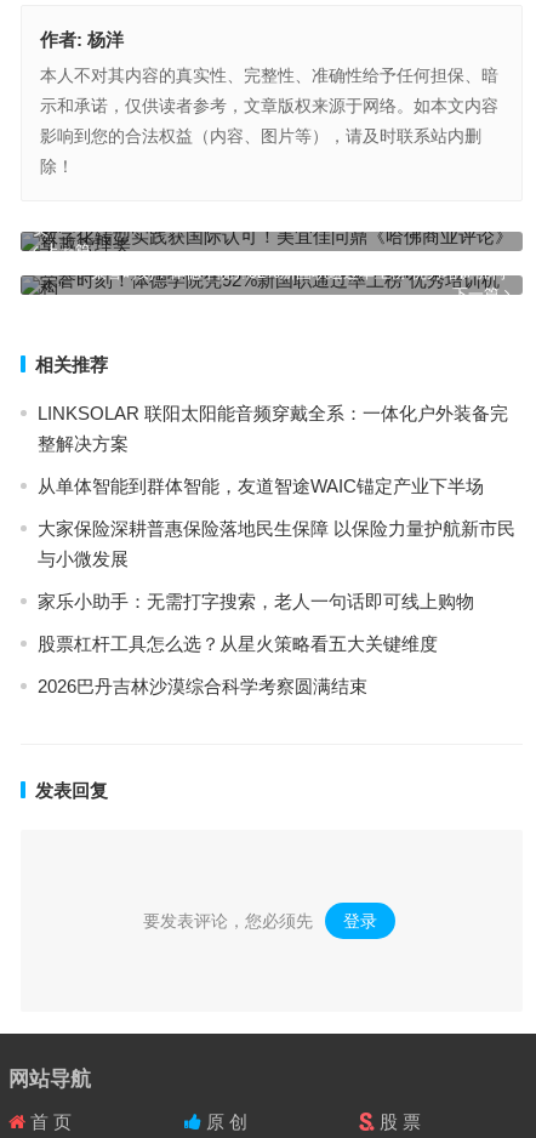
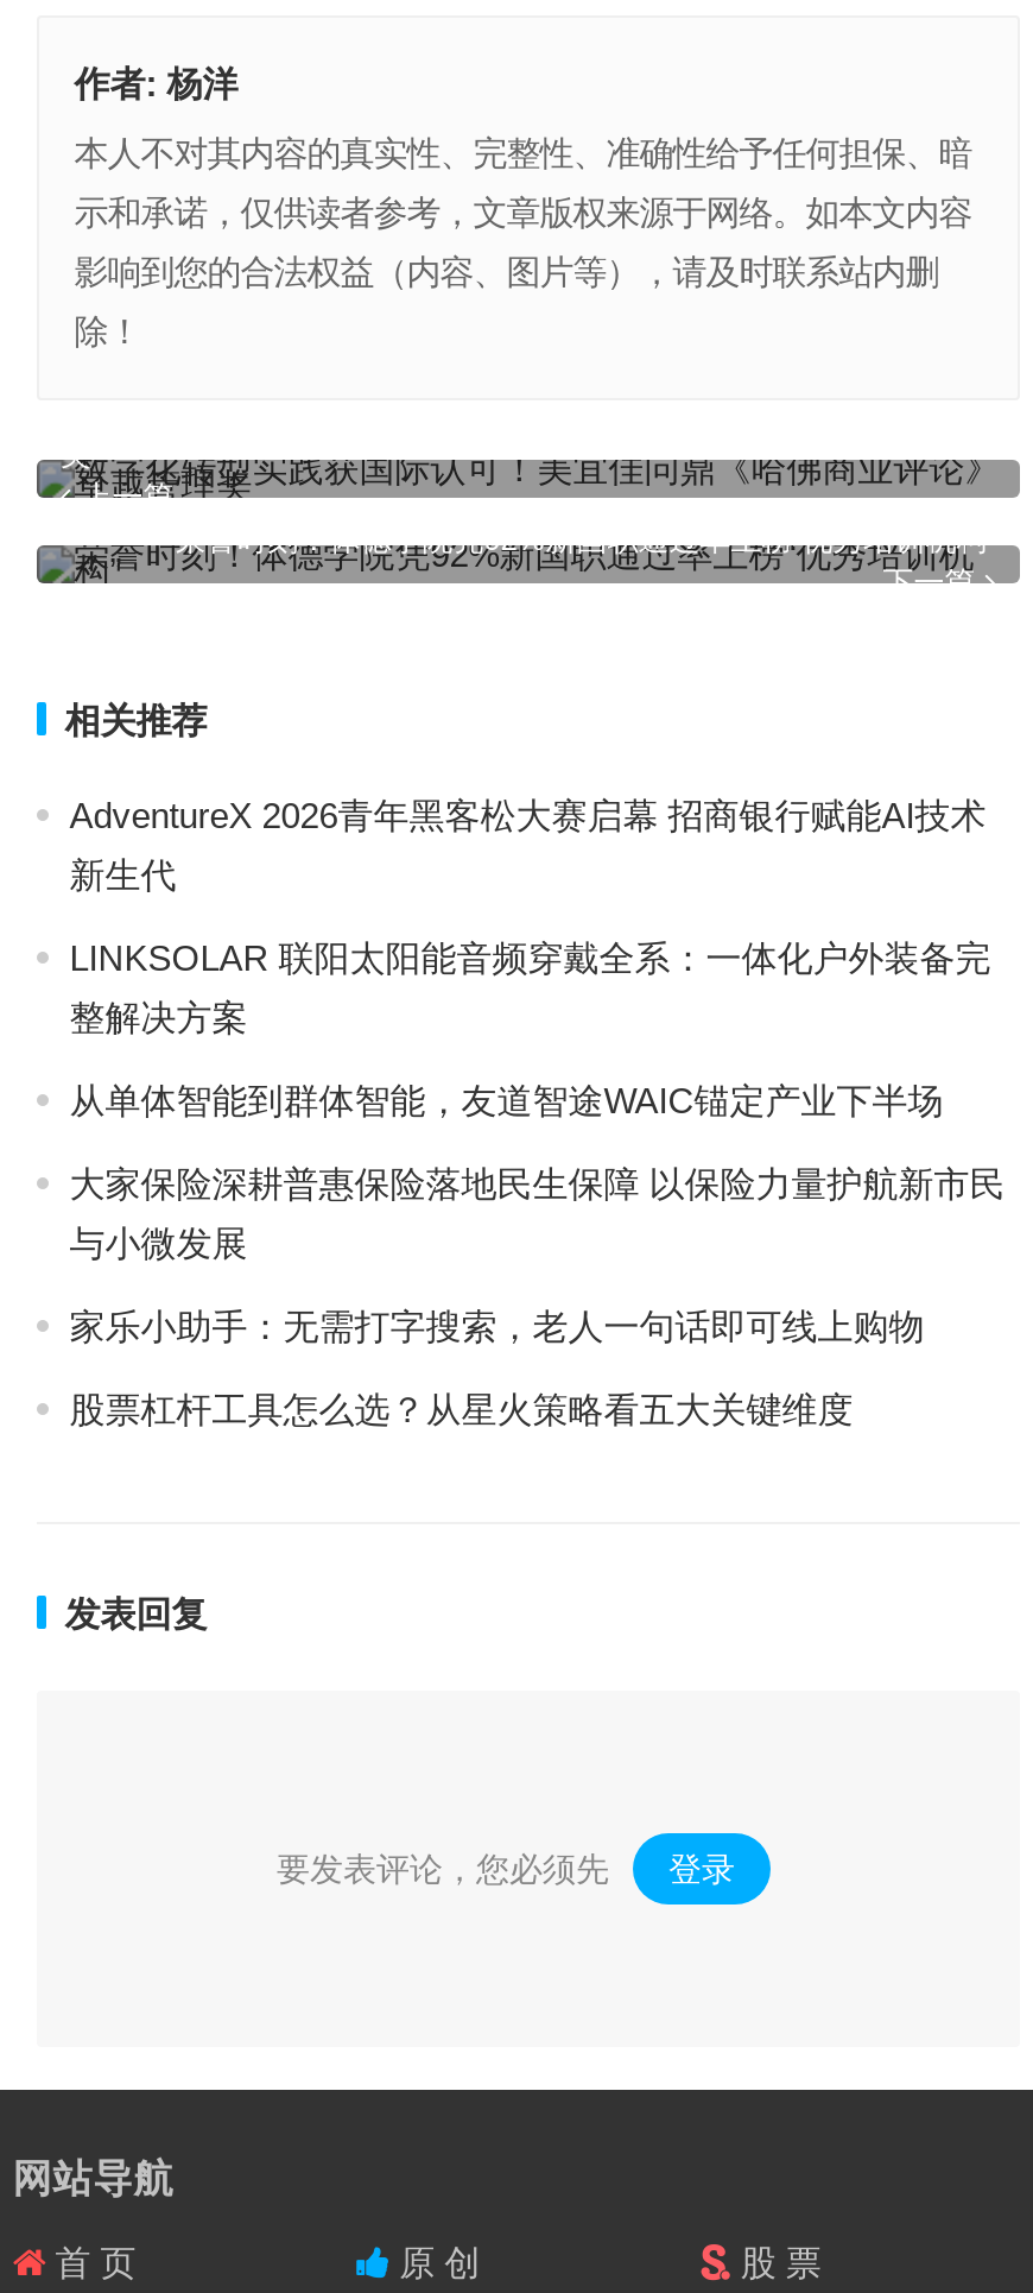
none -> [69,795,986,895] AdventureX 2026青年黑客松大赛启幕 招商银行赋能AI技术 | 新生代
moved [37,403,515,654] -> [69,937,1005,1429]: LINKSOLAR 联阳太阳能音频穿戴全系：一体化户外装备完 | 整解决方案 | 从单体智能到群体智能，友道智途WAIC锚定产业下半场 | 大家保险深耕普惠保险落地民生保障 以保险力量护航新市民 | 与小微发展 | 家乐小助手：无需打字搜索，老人一句话即可线上购物 | 股票杠杆工具怎么选？从星火策略看五大关键维度
[37,676,367,696] 2026巴丹吉林沙漠综合科学考察圆满结束 -> none

